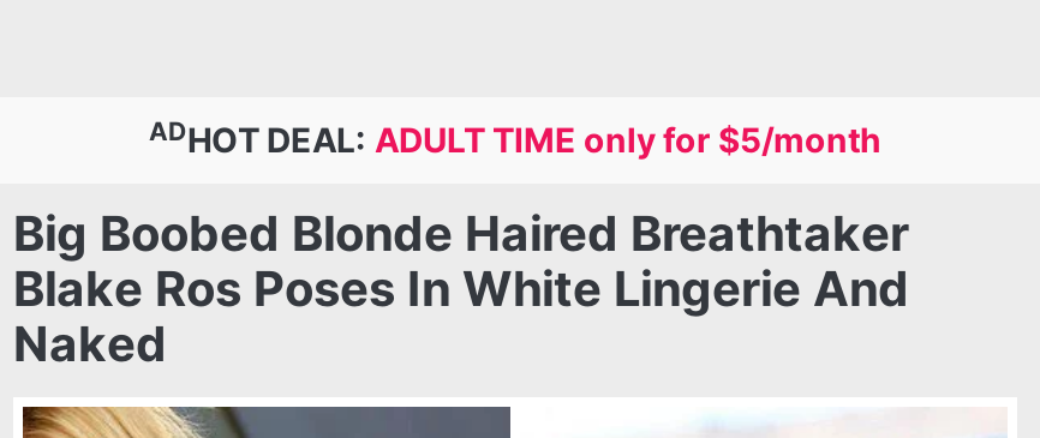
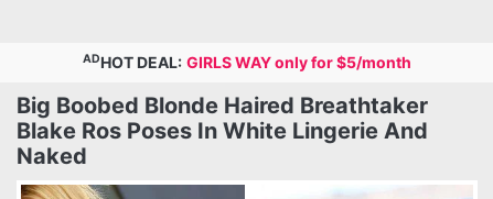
[149,116,881,160] ADHOT DEAL: ADULT TIME only for $5/month -> [83,51,411,71] ADHOT DEAL: GIRLS WAY only for $5/month

